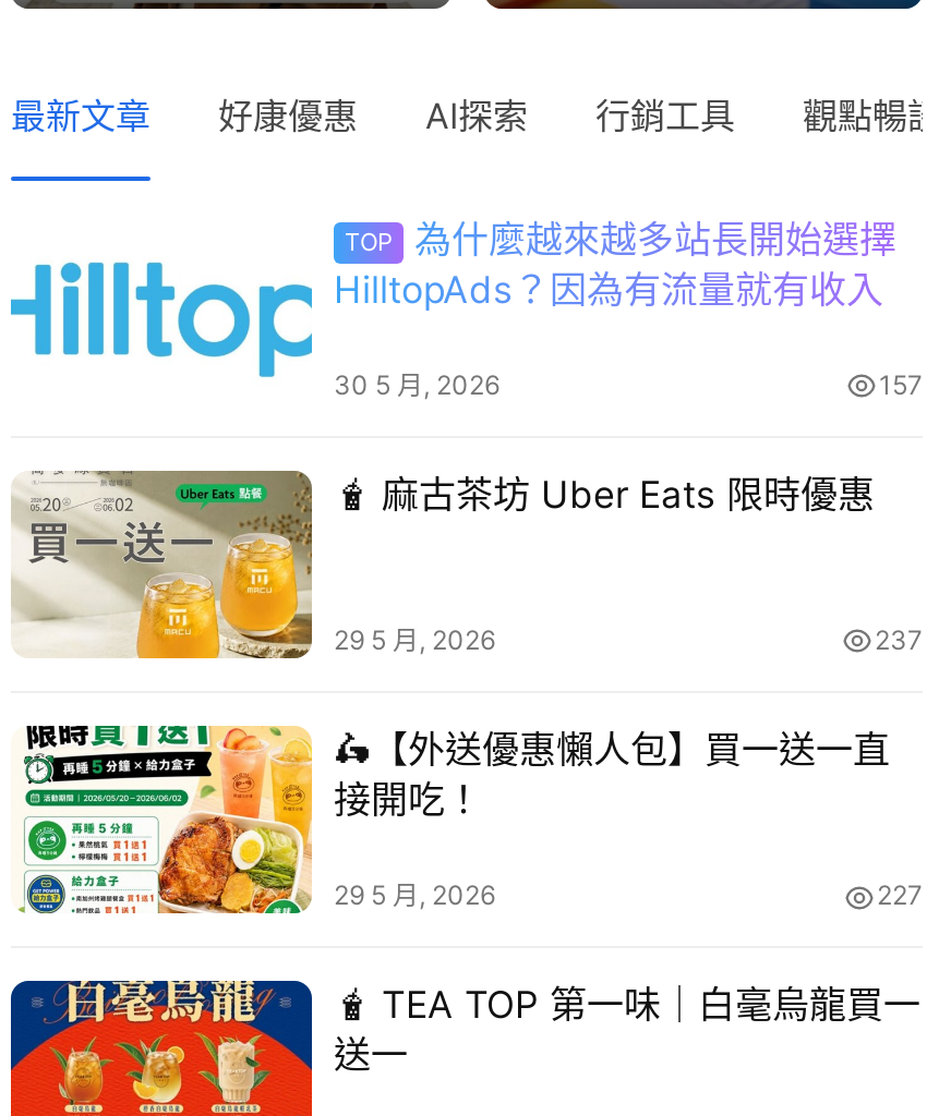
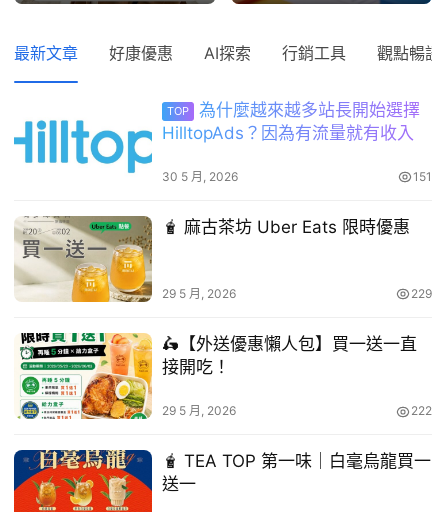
[879,368,923,401] 157 -> [413,169,432,184] 151
[875,624,923,657] 237 -> [411,286,432,301] 229
[877,879,923,912] 227 -> [411,403,432,418] 222

